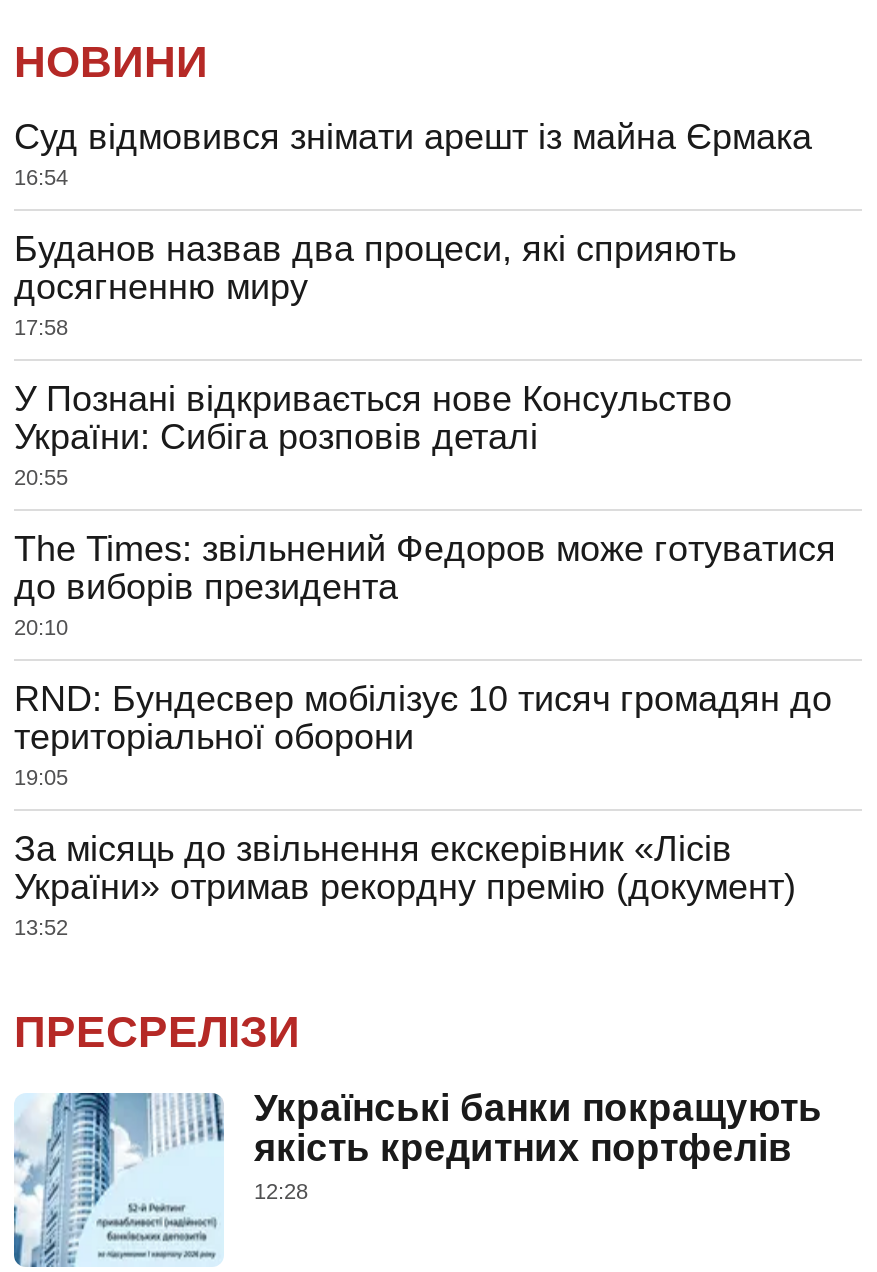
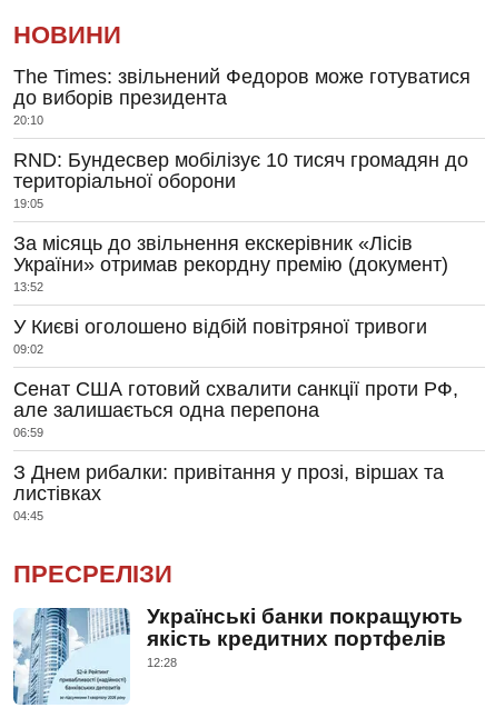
[14,117,812,489] Суд відмовився знімати арешт із майна Єрмака | 16:54 | Буданов назвав два процеси, які сприяють | досягненню миру | 17:58 | У Познані відкривається нове Консульство | України: Сибіга розповів деталі | 20:55 -> none
moved [14,529,836,939] -> [13,66,471,293]: The Times: звільнений Федоров може готуватися | до виборів президента | 20:10 | ... | України» отримав рекордну премію (документ) | 13:52
none -> [13,316,458,522] У Києві оголошено відбій повітряної тривоги | 09:02 | Сенат США готовий схвалити санкції проти РФ, | але залишається одна перепона | 06:59 | З Днем рибалки: привітання у прозі, віршах та | листівках | 04:45

